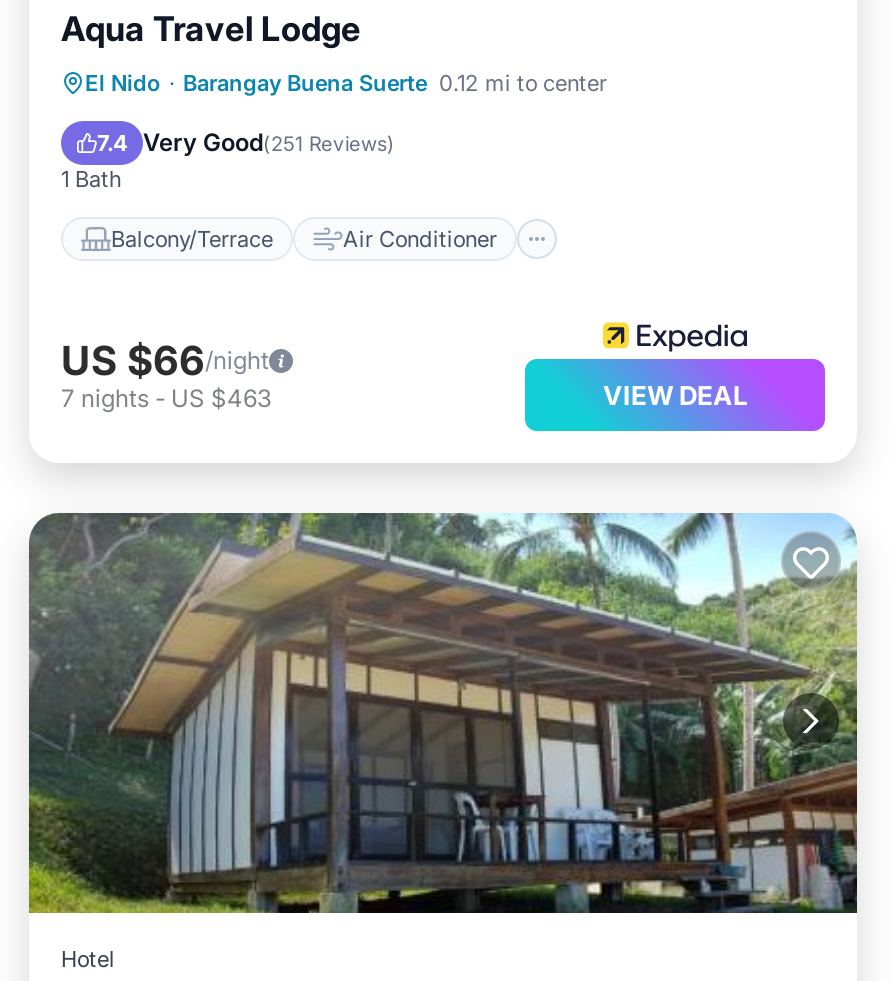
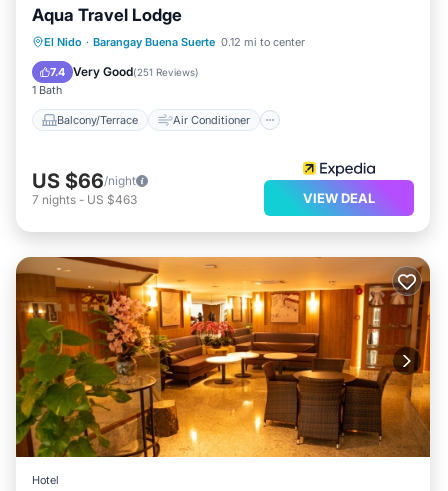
[27,511,859,915] [image] -> [15,256,431,458] [image]

